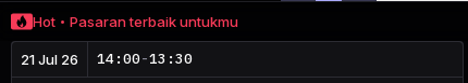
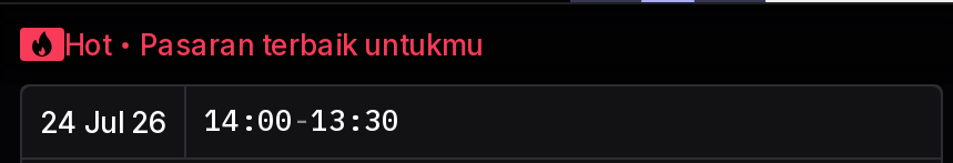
[21,50,193,68] 21 Jul 26 14:00 -13:30 -> [40,102,399,140] 24 Jul 26 14:00 -13:30

